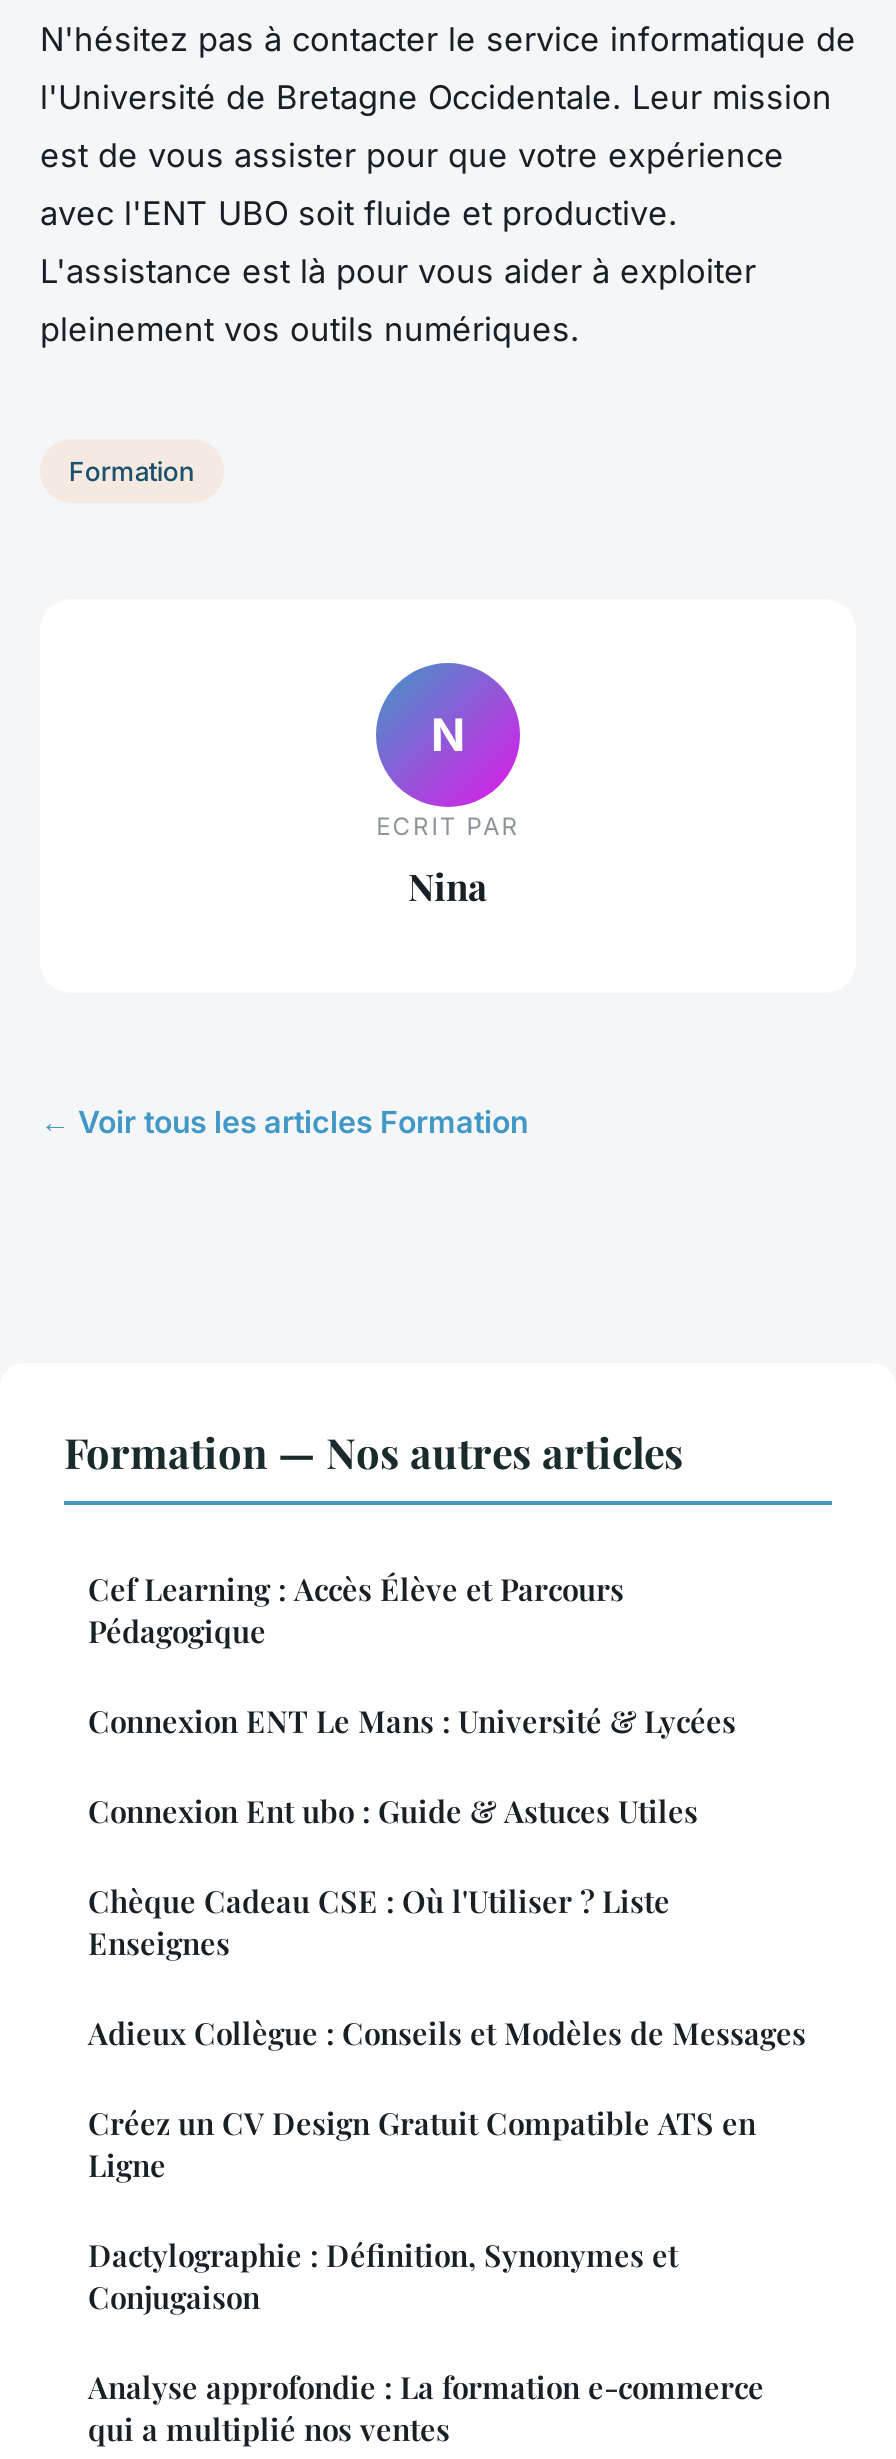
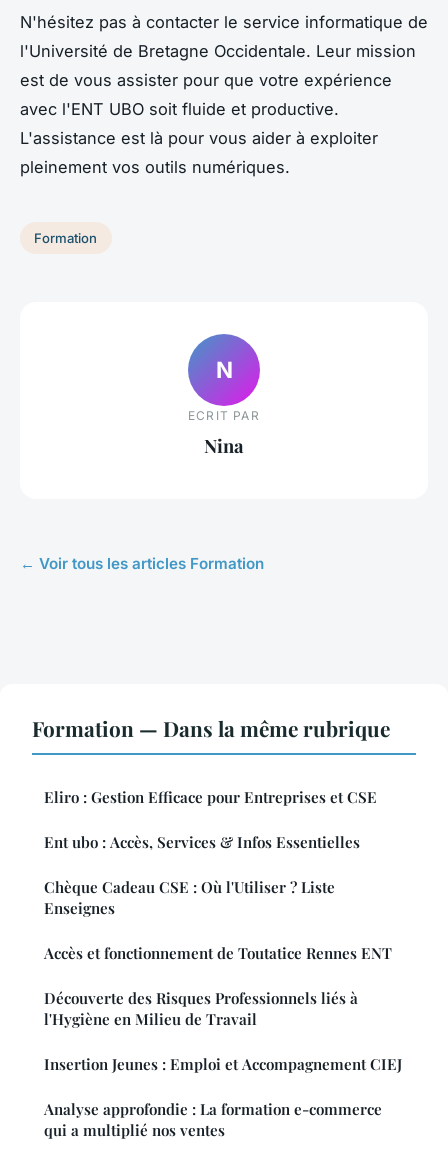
[64,1424,736,1832] Formation — Nos autres articles | Cef Learning : Accès Élève et Parcours | Pédagogique | Connexion ENT Le Mans : Université & Lycées | Connexion Ent ubo : Guide & Astuces Utiles -> [32,714,390,852] Formation — Dans la même rubrique | Eliro : Gestion Efficace pour Entreprises et CSE | Ent ubo : Accès, Services & Infos Essentielles
[88,2014,806,2054] Adieux Collègue : Conseils et Modèles de Messages -> [44,943,392,963] Accès et fonctionnement de Toutatice Rennes ENT
[88,2104,756,2186] Créez un CV Design Gratuit Compatible ATS en | Ligne -> [44,988,358,1029] Découverte des Risques Professionnels liés à | l'Hygiène en Milieu de Travail
[88,2236,678,2318] Dactylographie : Définition, Synonymes et | Conjugaison -> [44,1054,402,1074] Insertion Jeunes : Emploi et Accompagnement CIEJ

